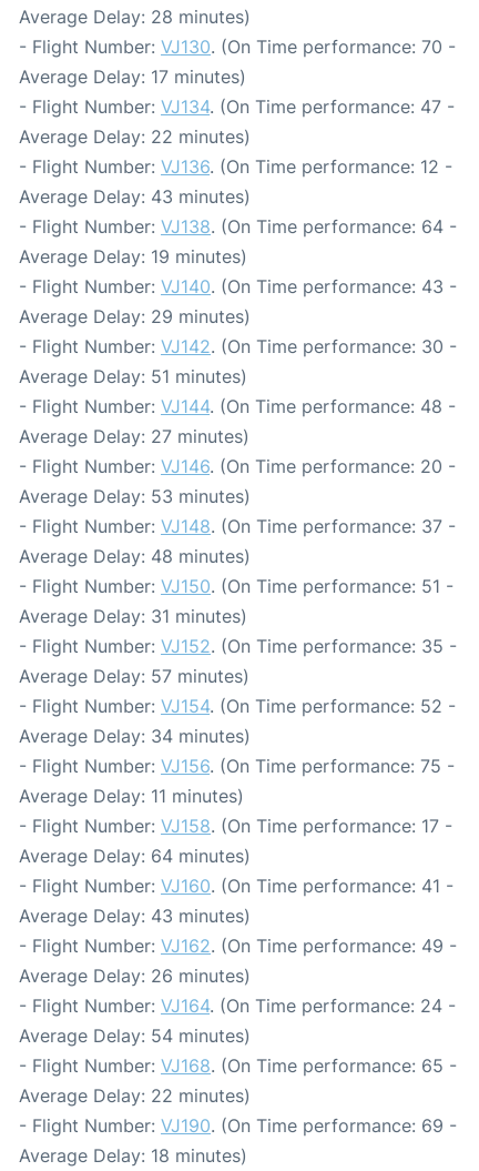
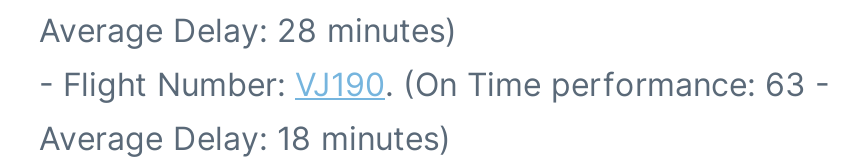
[19,35,457,1136] - Flight Number: VJ130. (On Time performance: 70 - | Average Delay: 17 minutes) | - Flight Number: VJ134. (On Time performance: 47 - | Average Delay: 22 minutes) | - Flight Number: VJ136. (On Time performance: 12 - | Average Delay: 43 minutes) | - Flight Number: VJ138. (On Time performance: 64 - | Average Delay: 19 minutes) | - Flight Number: VJ140. (On Time performance: 43 - | Average Delay: 29 minutes) | - Flight Number: VJ142. (On Time performance: 30 - | Average Delay: 51 minutes) | - Flight Number: VJ144. (On Time performance: 48 - | Average Delay: 27 minutes) | - Flight Number: VJ146. (On Time performance: 20 - | Average Delay: 53 minutes) | - Flight Number: VJ148. (On Time performance: 37 - | Average Delay: 48 minutes) | - Flight Number: VJ150. (On Time performance: 51 - | Average Delay: 31 minutes) | - Flight Number: VJ152. (On Time performance: 35 - | Average Delay: 57 minutes) | - Flight Number: VJ154. (On Time performance: 52 - | Average Delay: 34 minutes) | - Flight Number: VJ156. (On Time performance: 75 - | Average Delay: 11 minutes) | - Flight Number: VJ158. (On Time performance: 17 - | Average Delay: 64 minutes) | - Flight Number: VJ160. (On Time performance: 41 - | Average Delay: 43 minutes) | - Flight Number: VJ162. (On Time performance: 49 - | Average Delay: 26 minutes) | - Flight Number: VJ164. (On Time performance: 24 - | Average Delay: 54 minutes) | - Flight Number: VJ168. (On Time performance: 65 - | Average Delay: 22 minutes) | - Flight Number: VJ190. (On Time performance: 69 - -> [39,63,829,103] - Flight Number: VJ190. (On Time performance: 63 -

